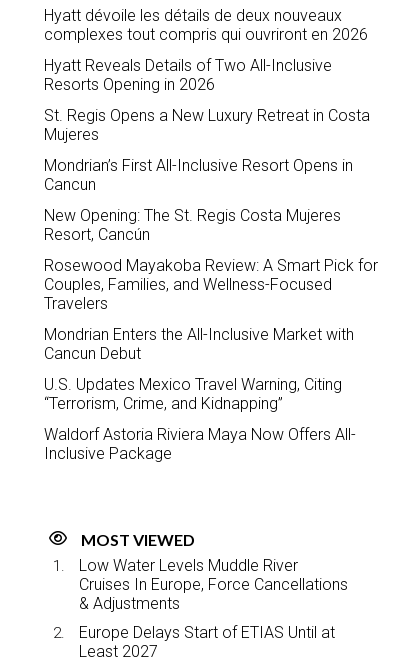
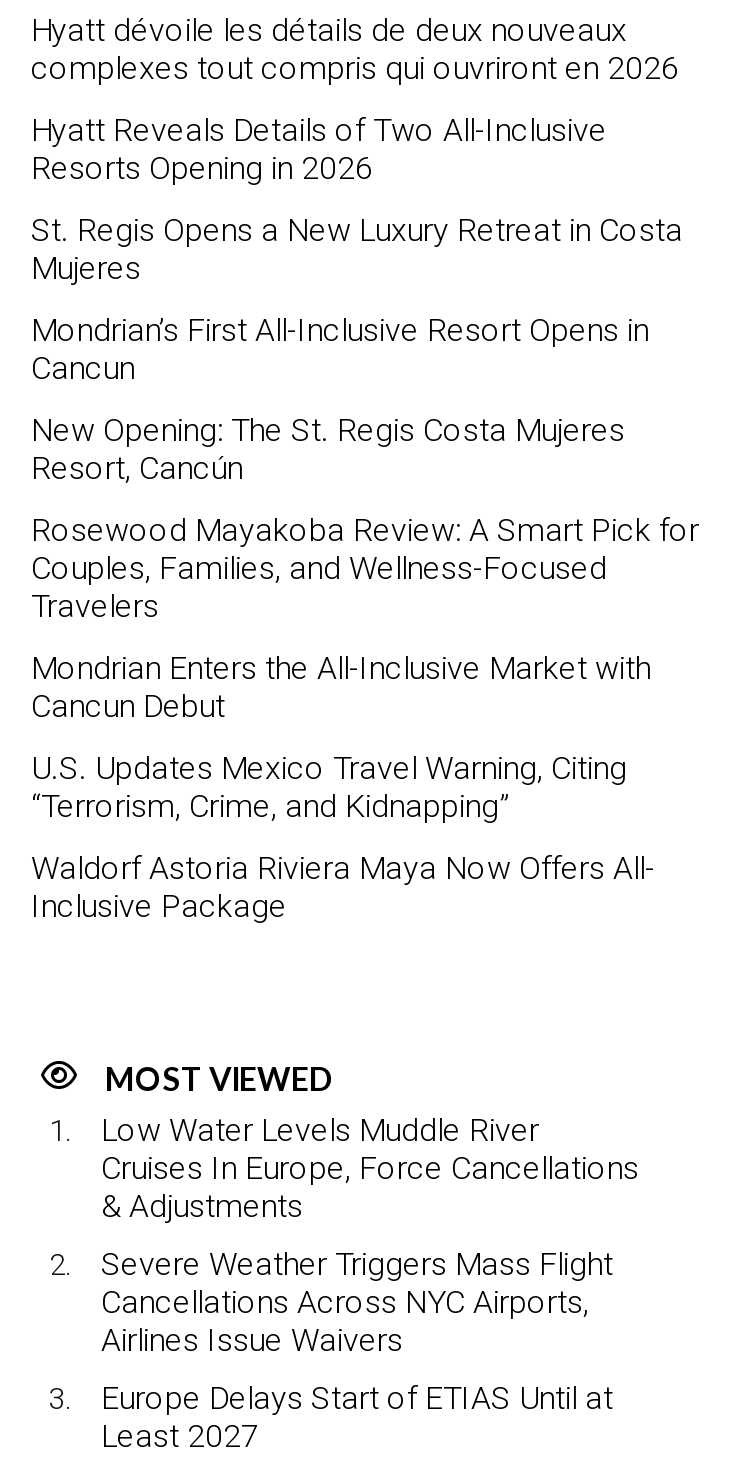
none -> [101,1244,613,1358] Severe Weather Triggers Mass Flight | Cancellations Across NYC Airports, | Airlines Issue Waivers

